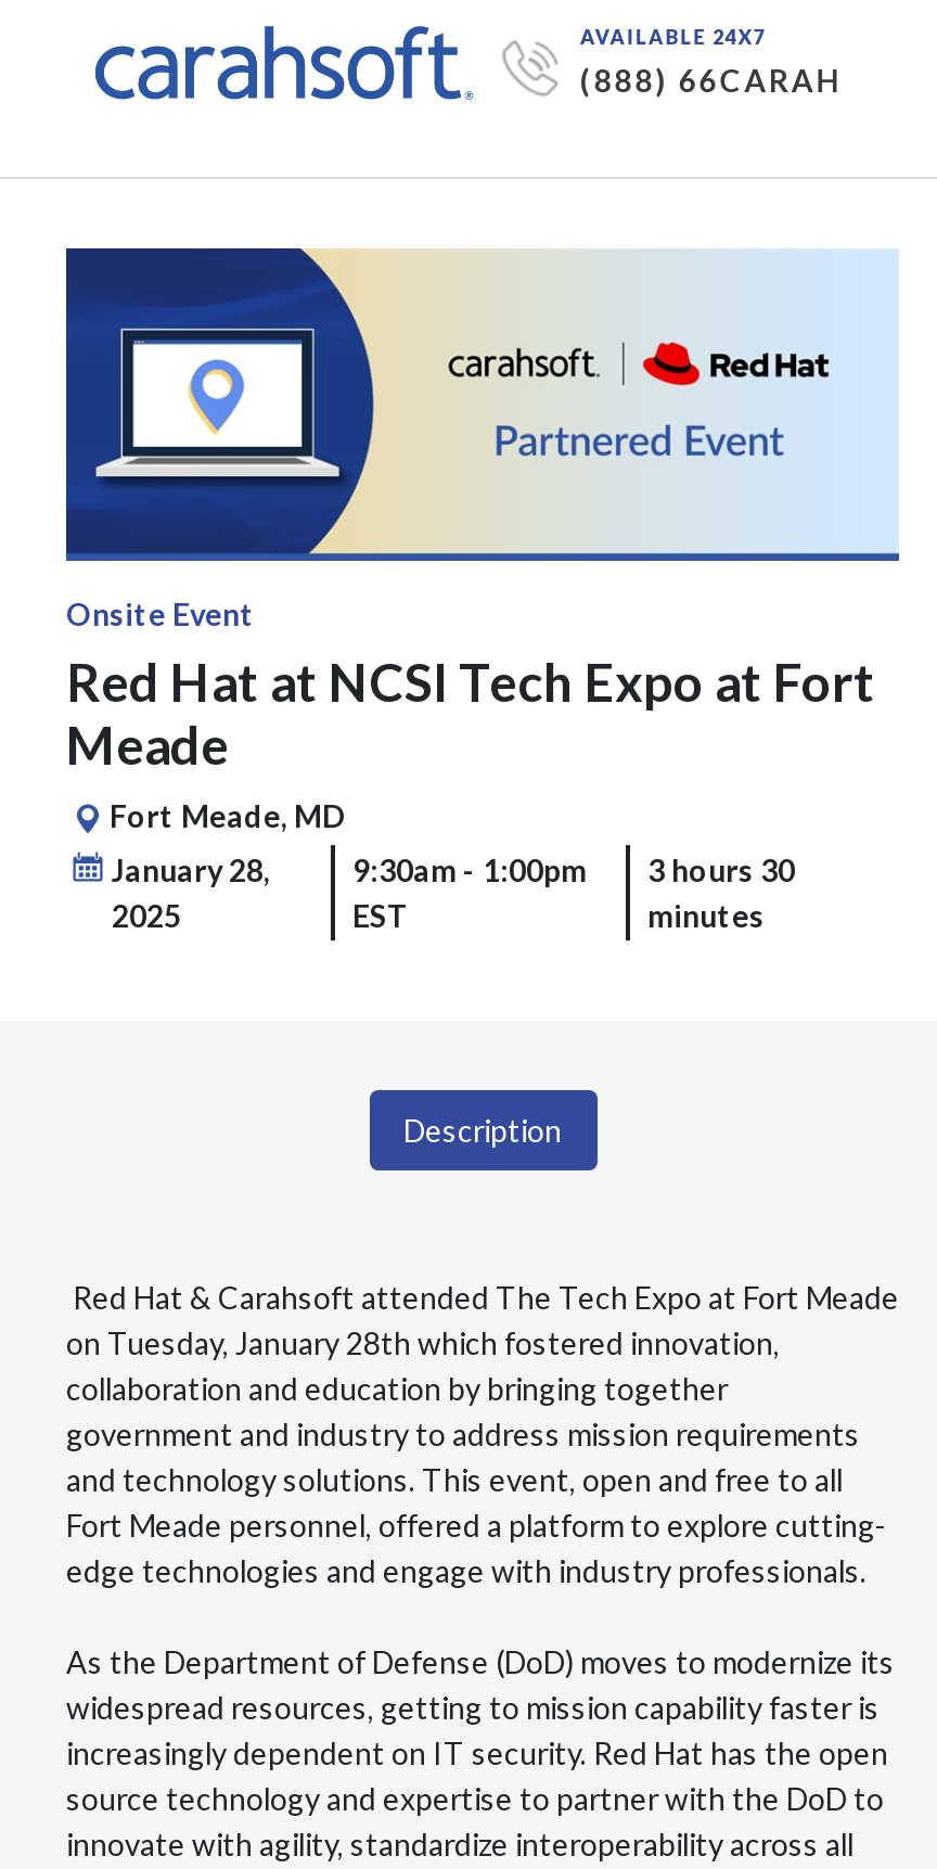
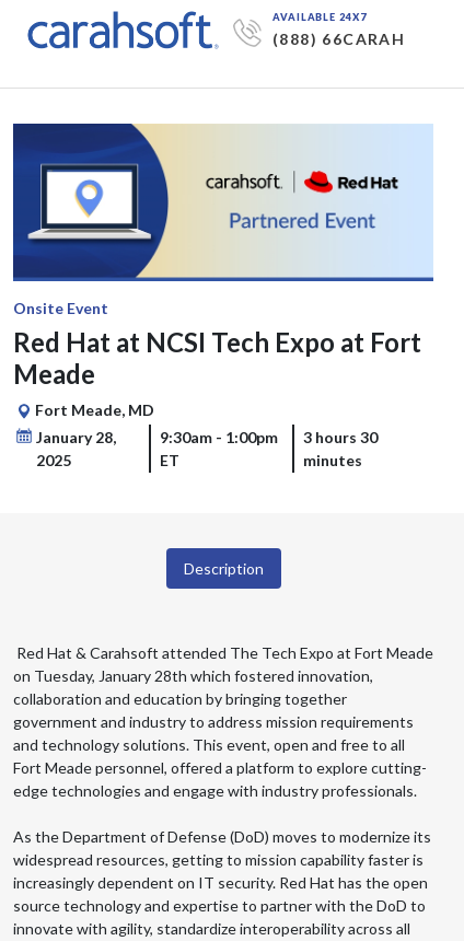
[352,897,409,934] EST -> [160,451,179,469] ET

